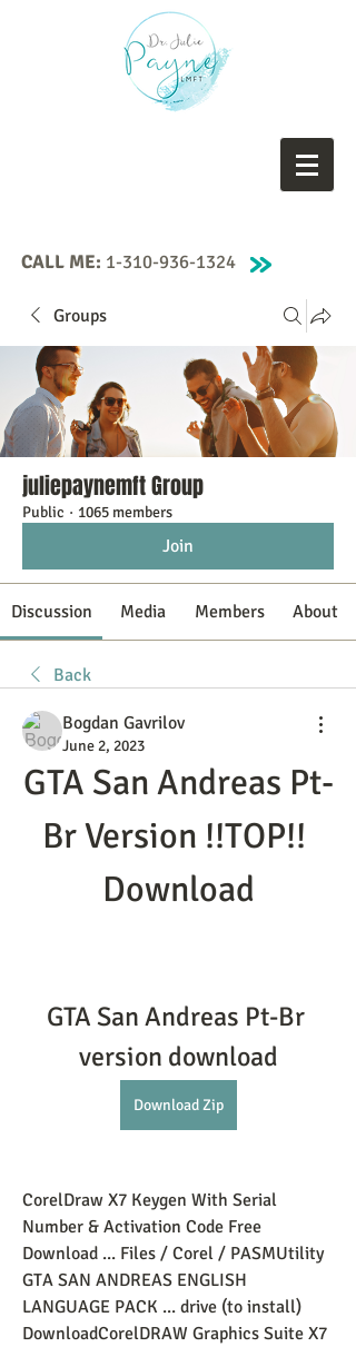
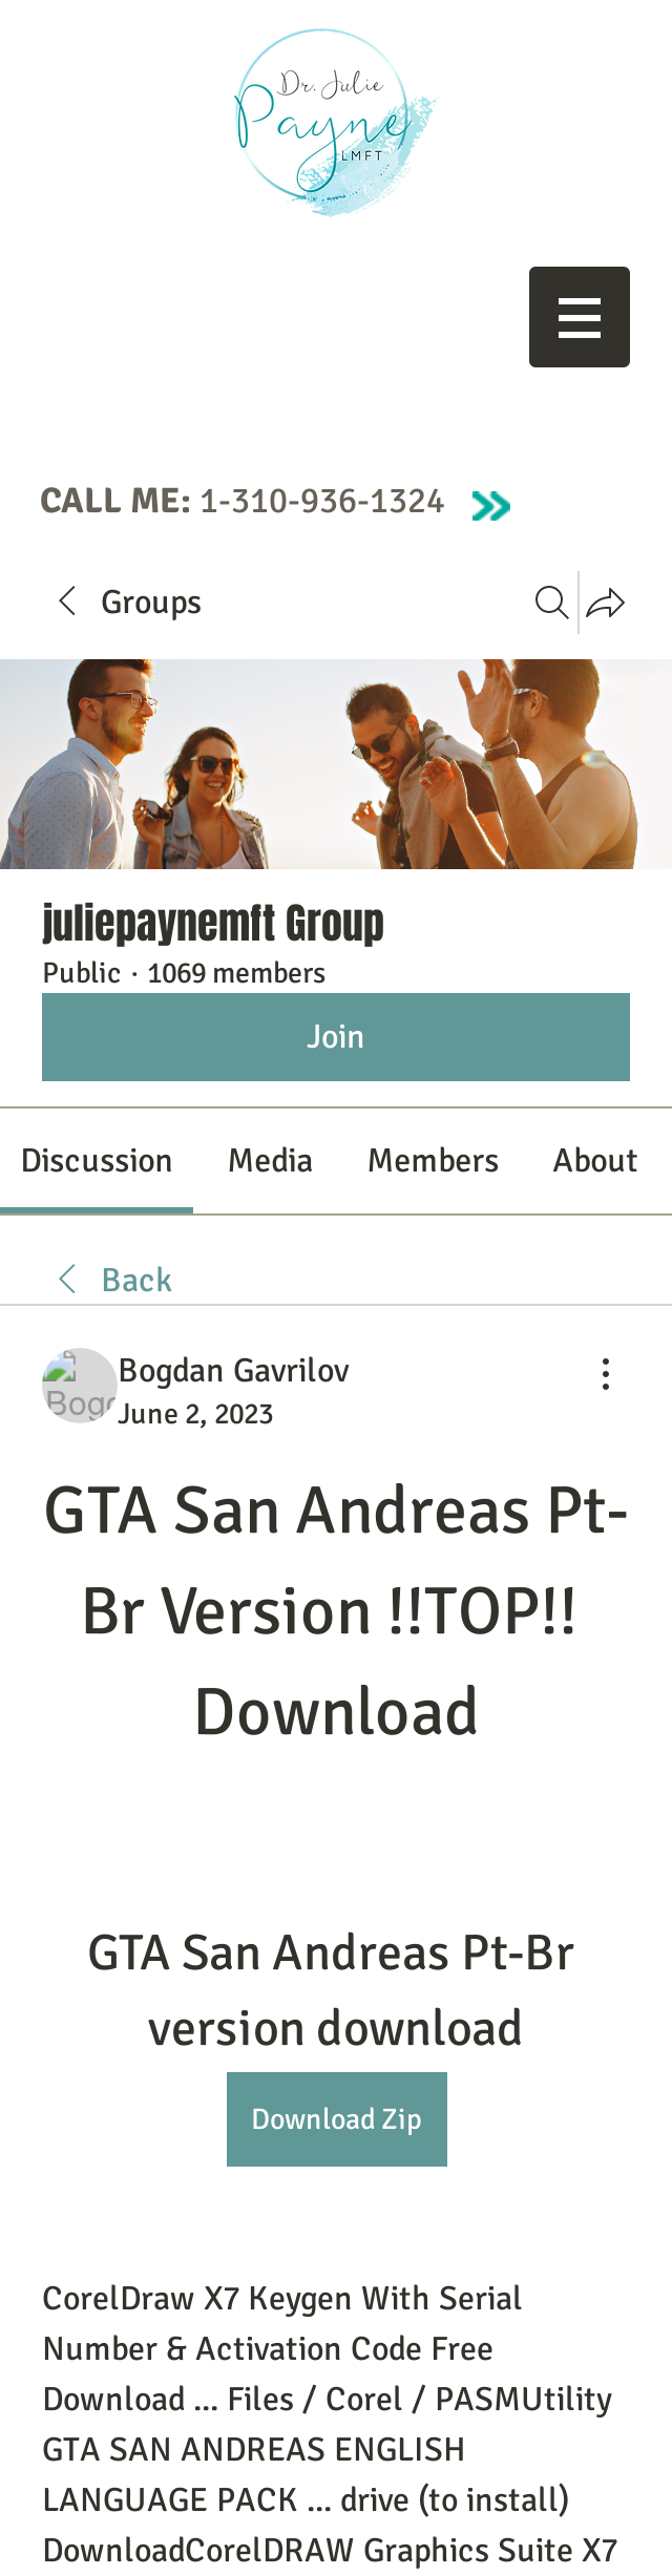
[22,503,172,522] Public · 1065 members -> [42,955,325,991] Public · 1069 members

